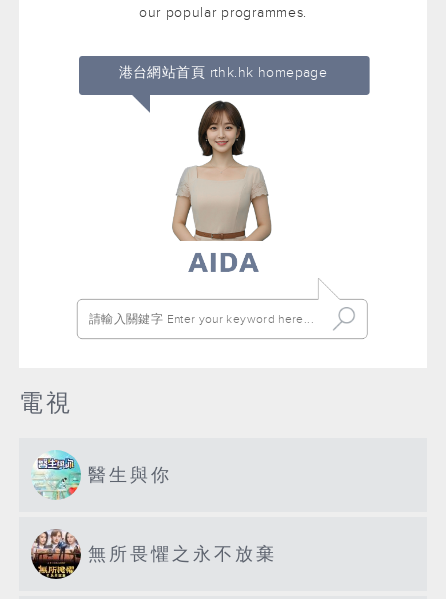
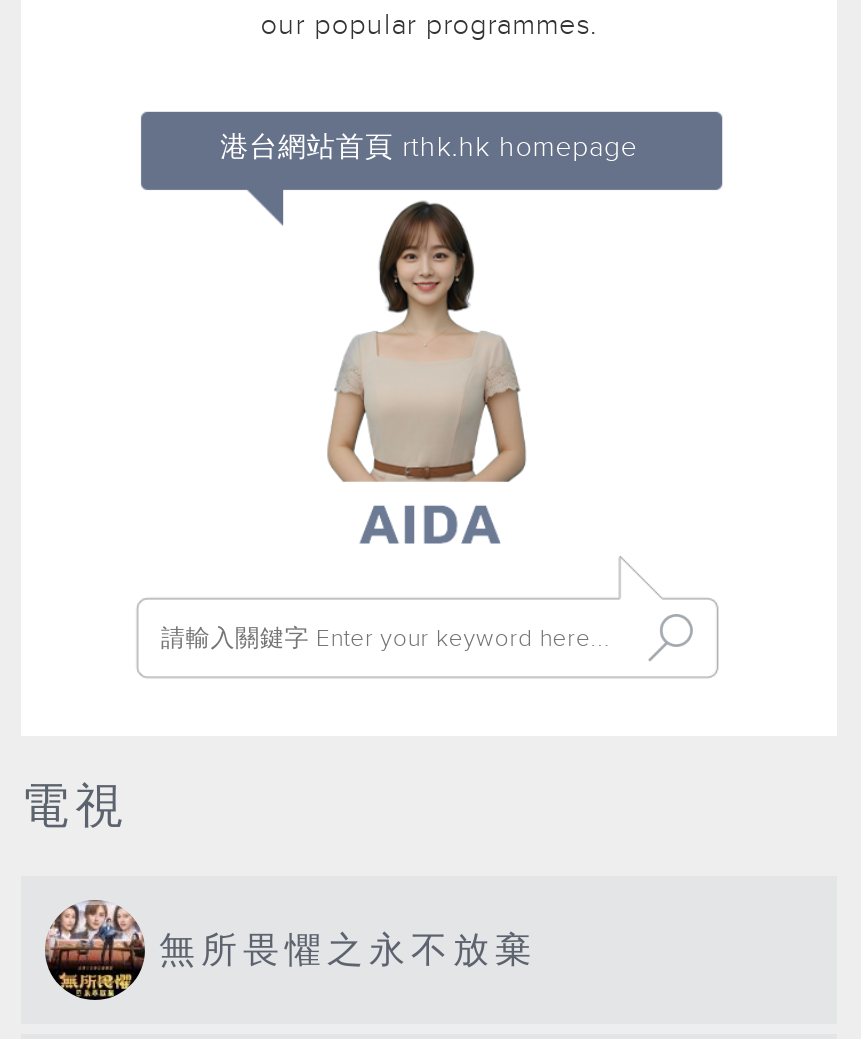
[32,450,172,500] [image] | 醫生與你 -> none

